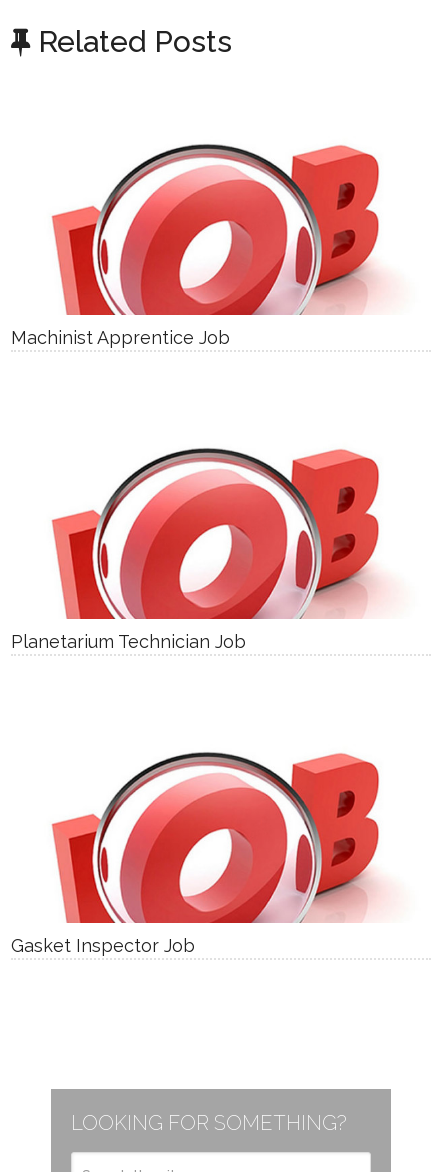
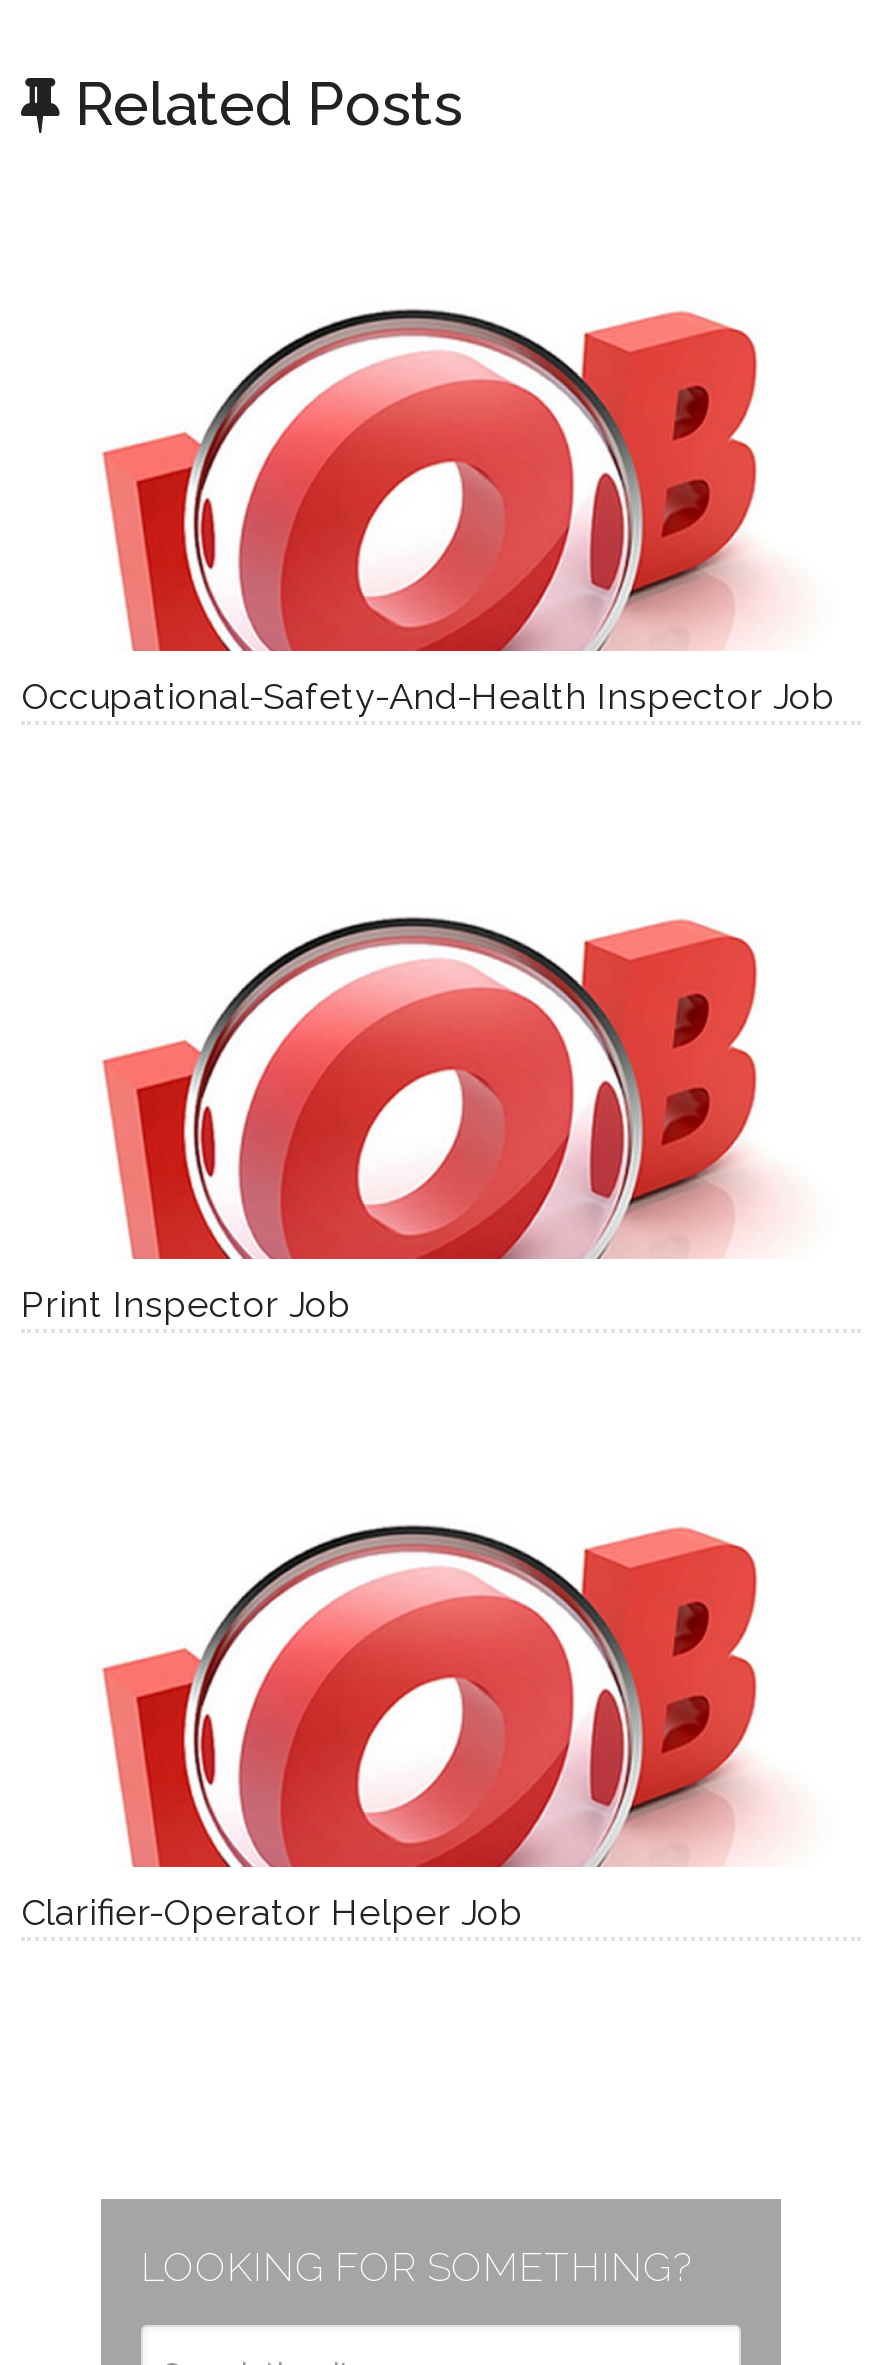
[11,327,230,348] Machinist Apprentice Job -> [21,675,835,717] Occupational-Safety-And-Health Inspector Job
[11,631,246,652] Planetarium Technician Job -> [21,1283,351,1325] Print Inspector Job
[11,935,195,956] Gasket Inspector Job -> [21,1891,523,1933] Clarifier-Operator Helper Job

